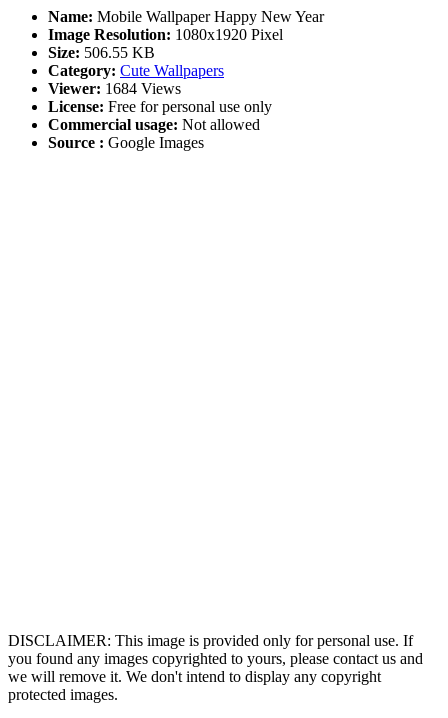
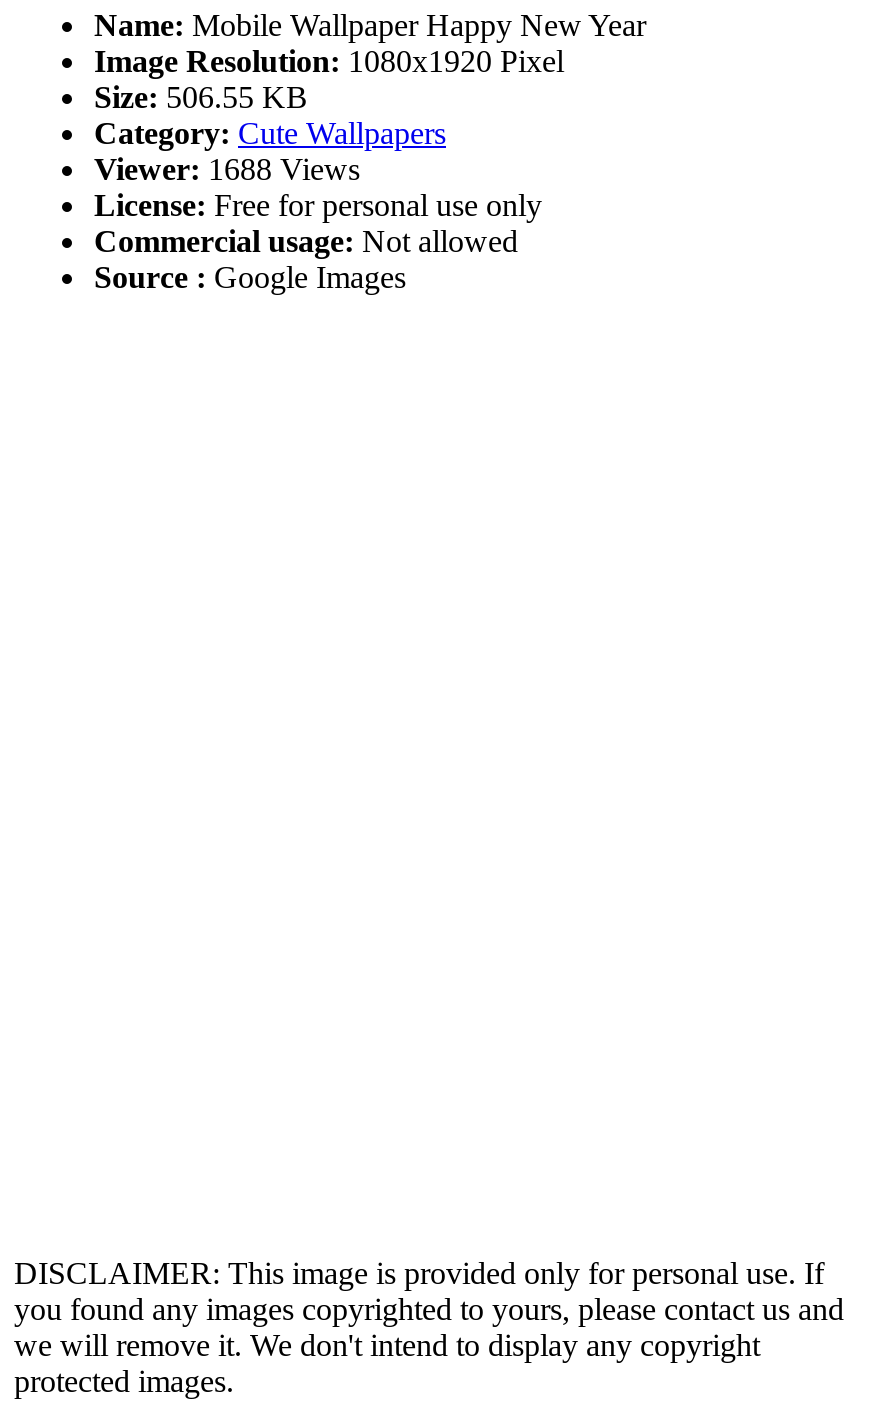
[48,80,181,97] Viewer: 1684 Views -> [94,153,360,187] Viewer: 1688 Views

